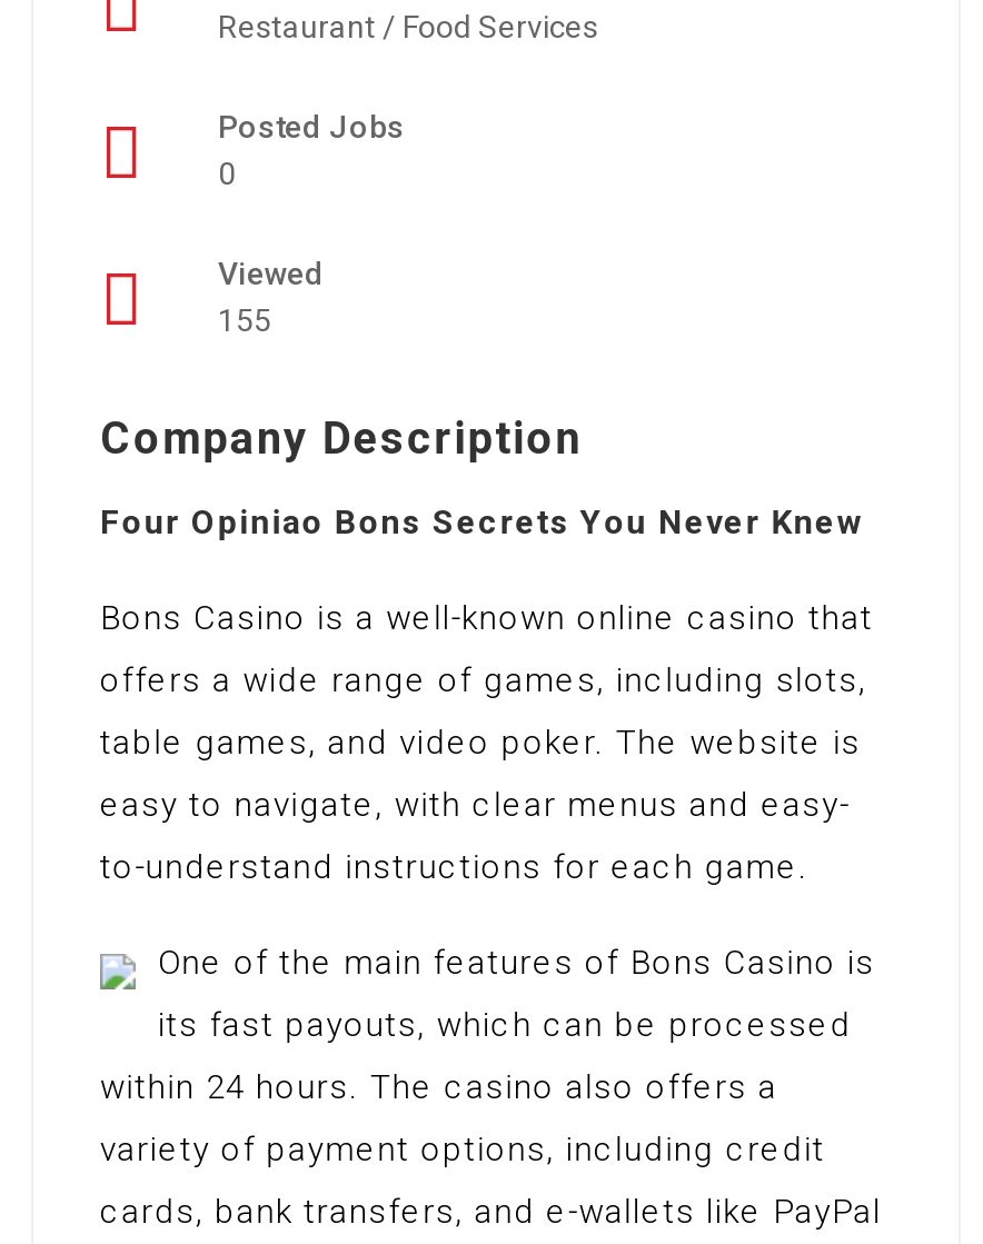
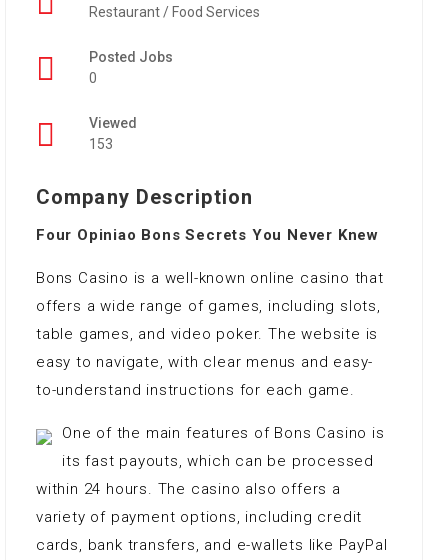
[218,302,271,338] 155 -> [89,136,113,152] 153

